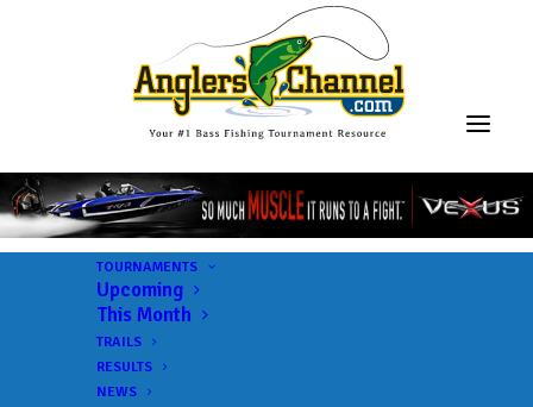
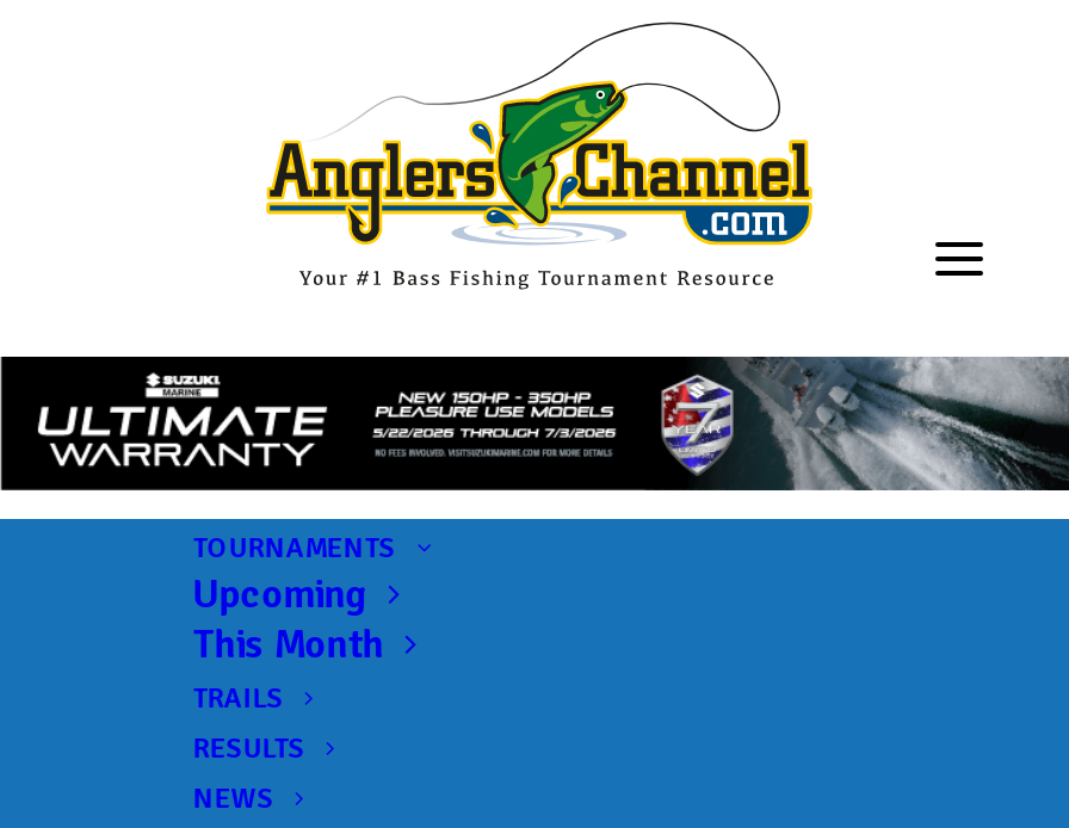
[4,171,529,239] [image] -> [7,354,1062,493] [image]

